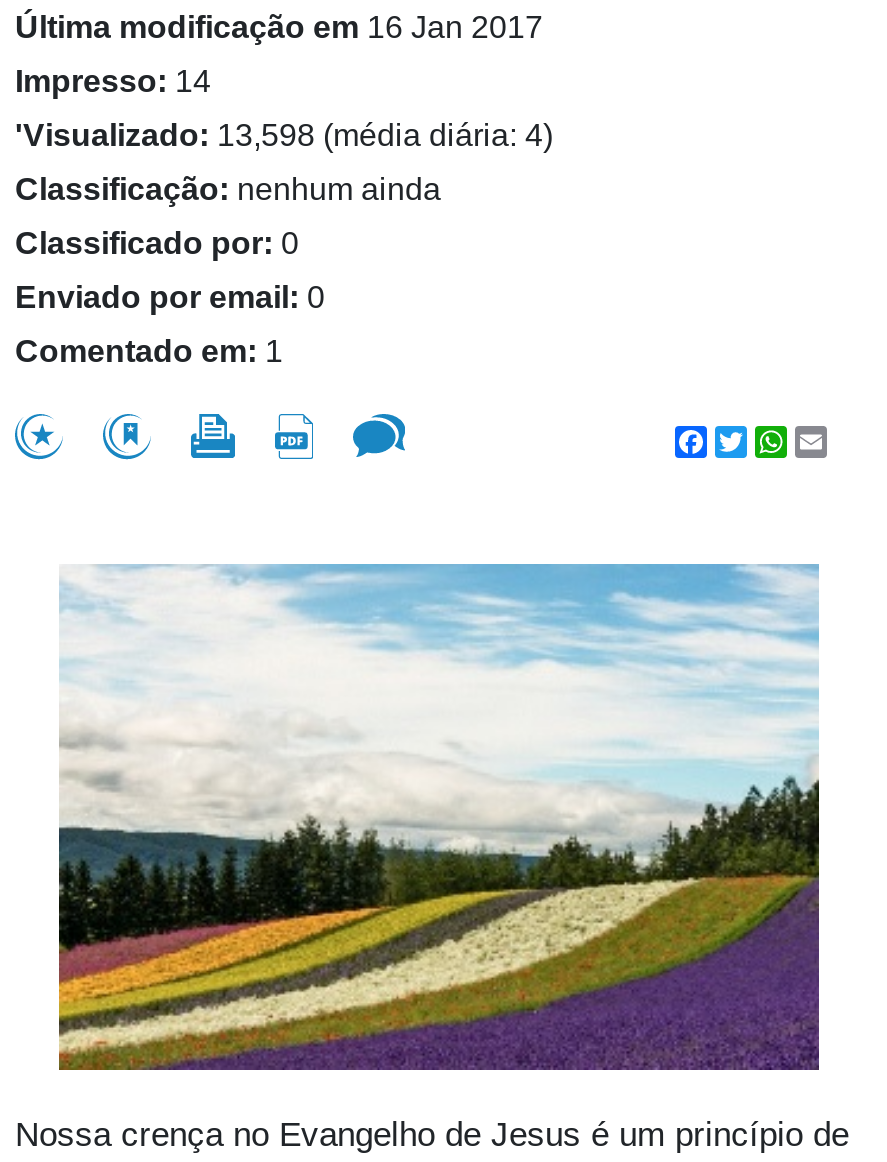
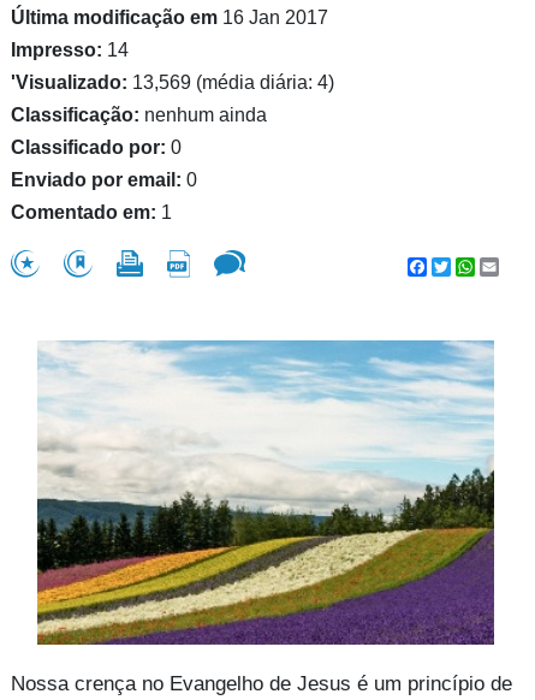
[15,118,553,152] 'Visualizado: 13,598 (média diária: 4) -> [11,72,334,93] 'Visualizado: 13,569 (média diária: 4)

